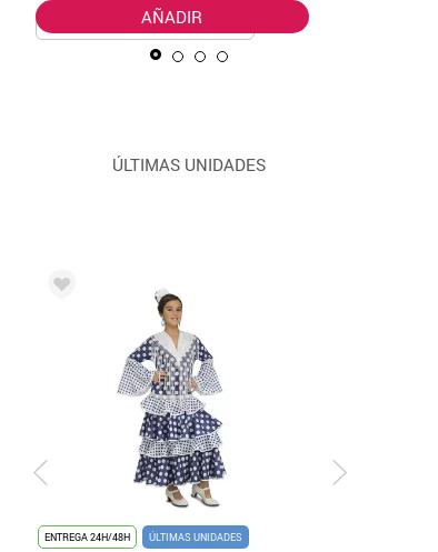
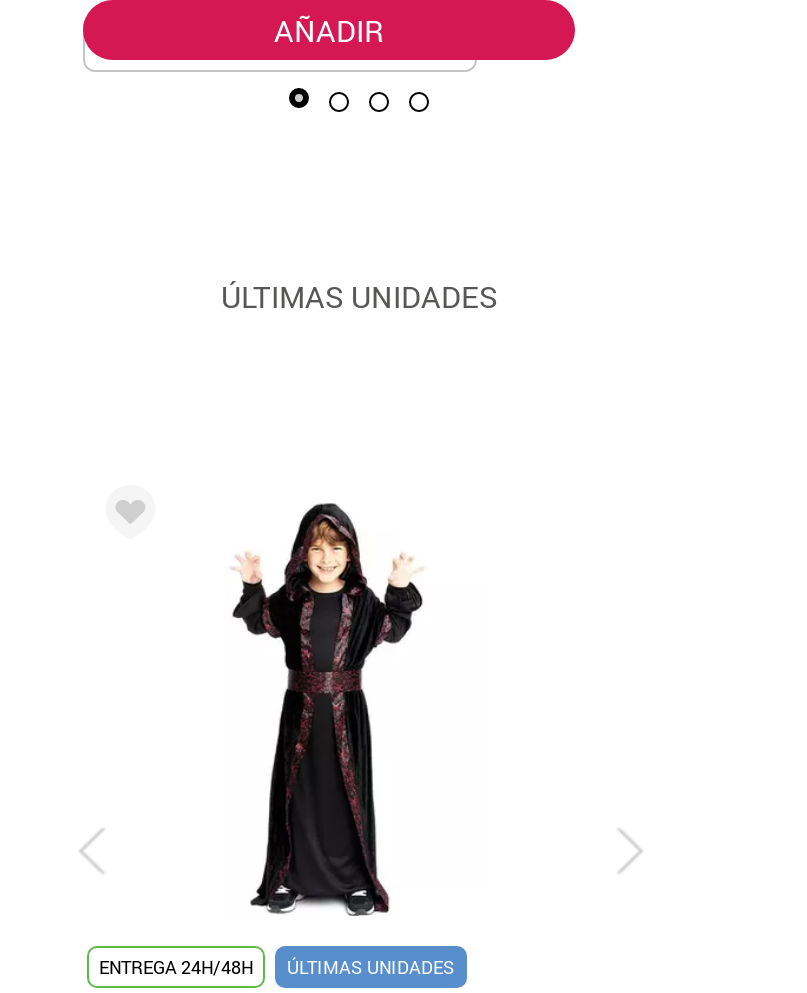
[117,280,227,509] [image] -> [231,502,425,918] [image]

